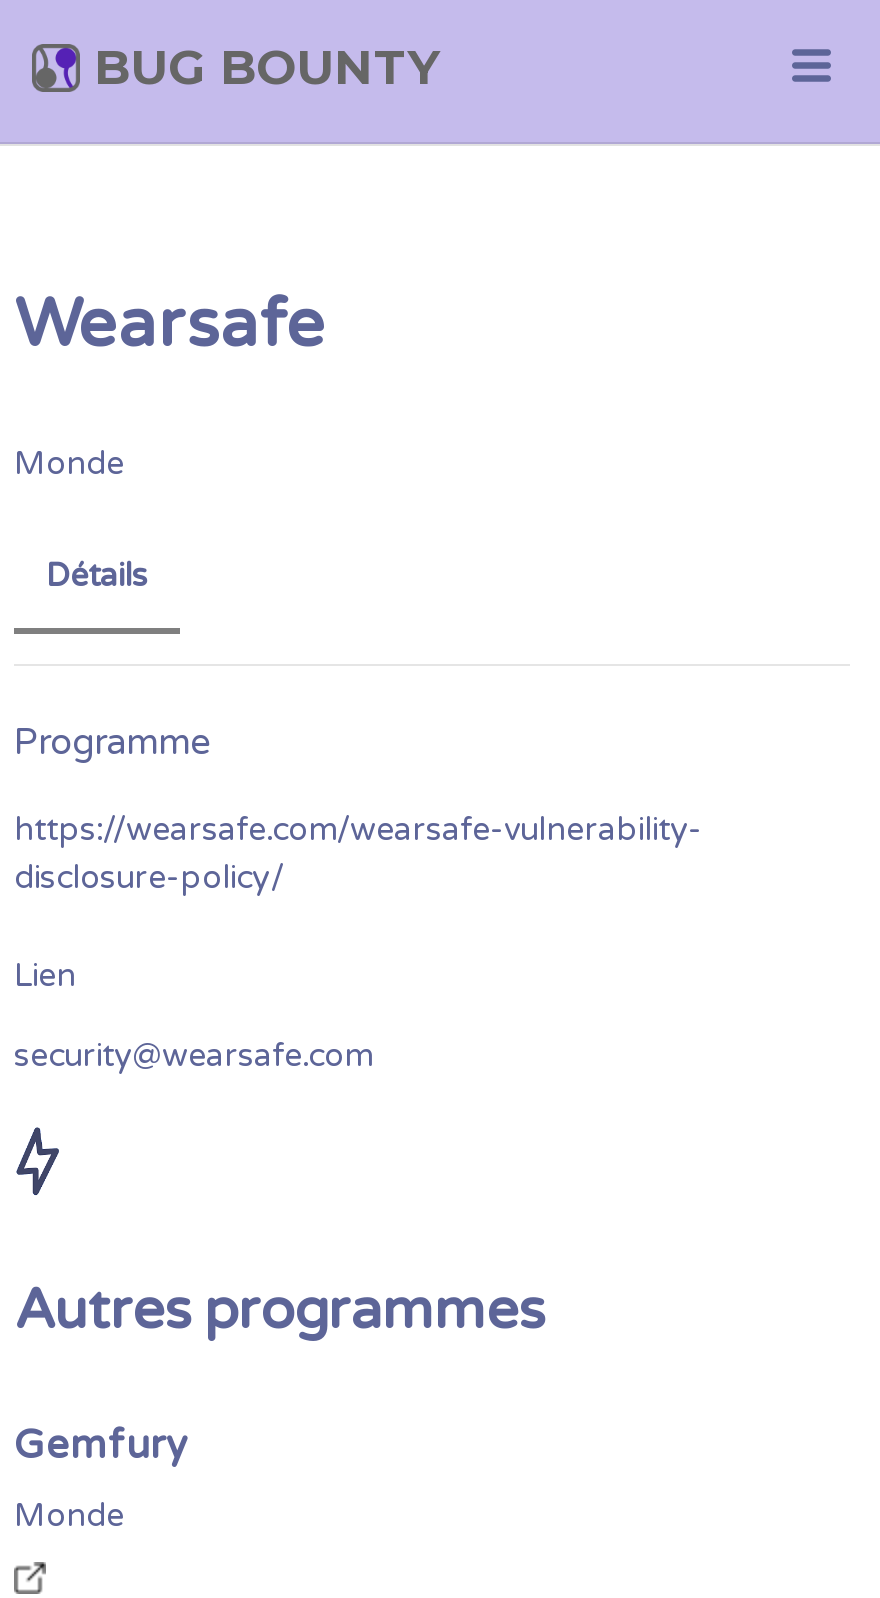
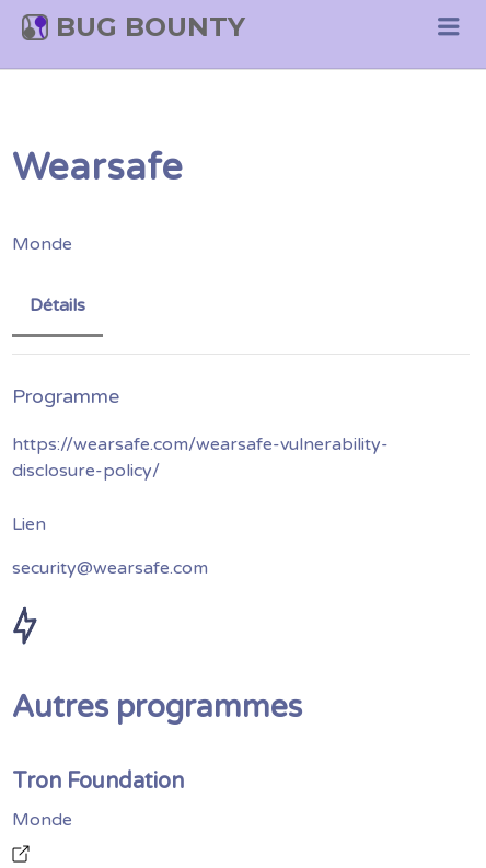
[14,1422,188,1470] Gemfury -> [12,768,184,795] Tron Foundation

